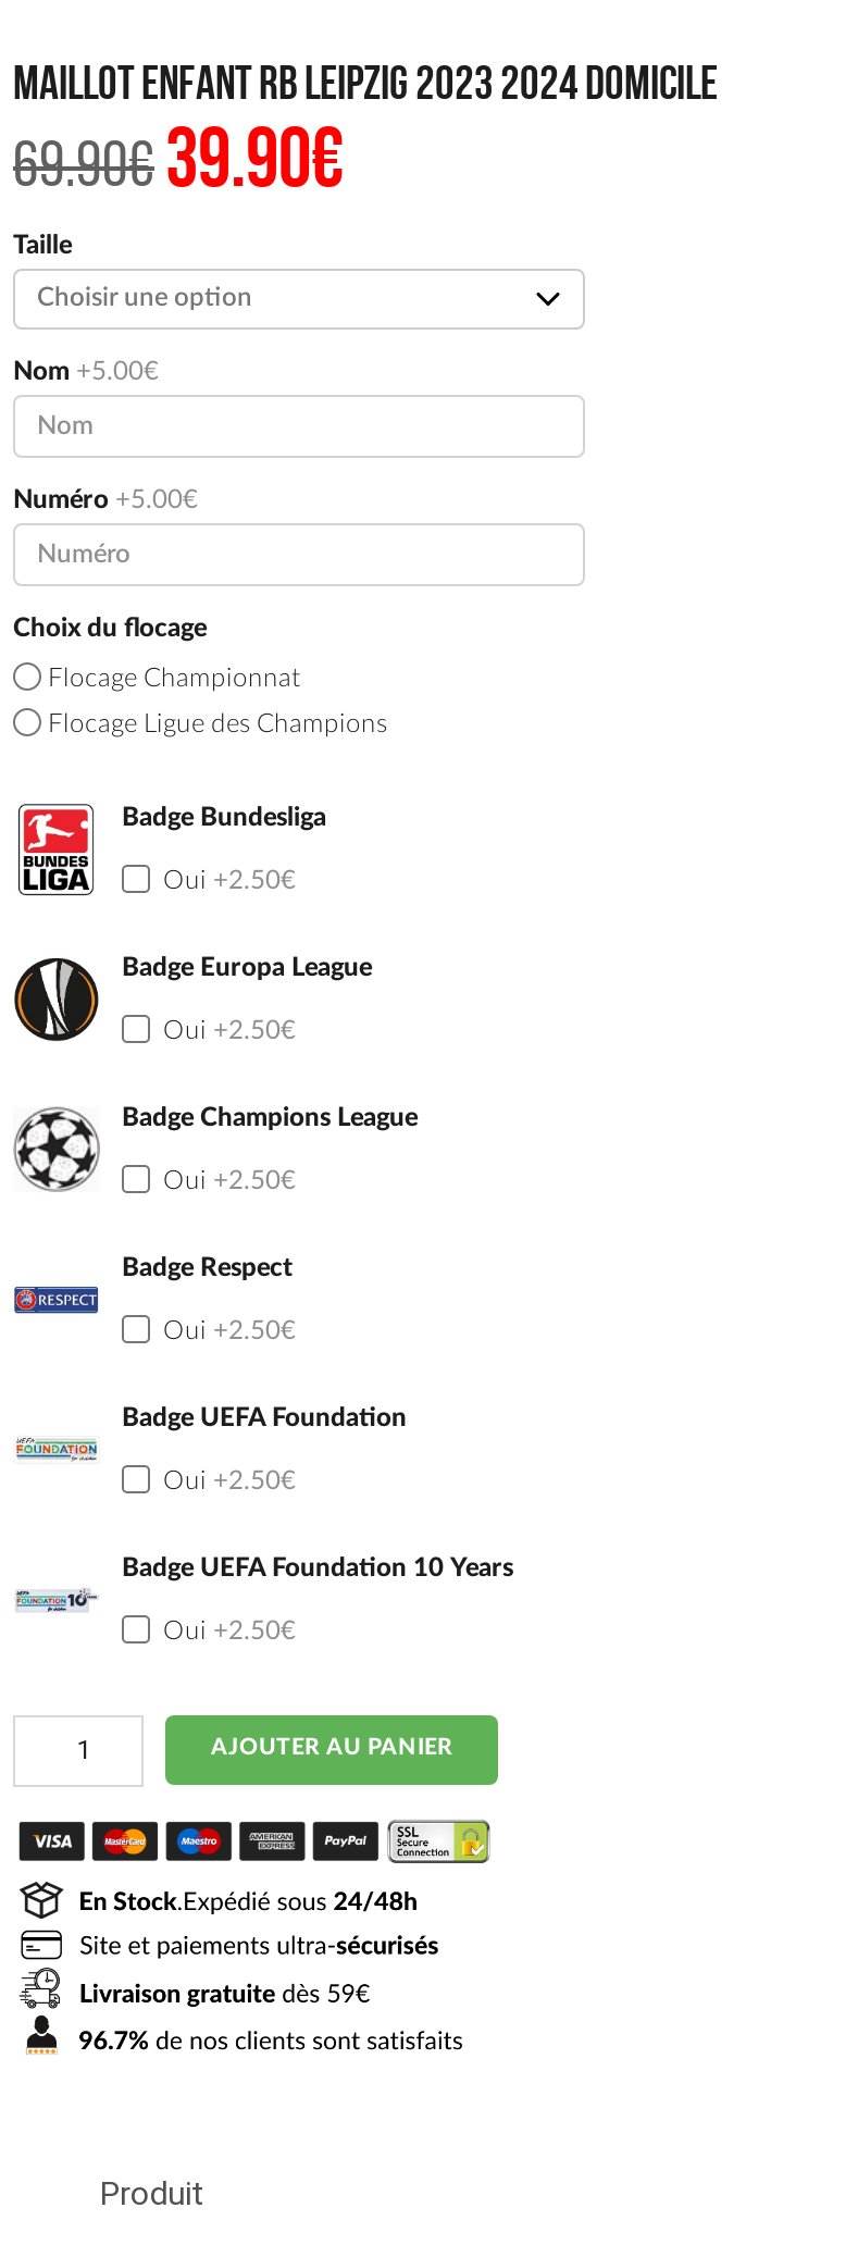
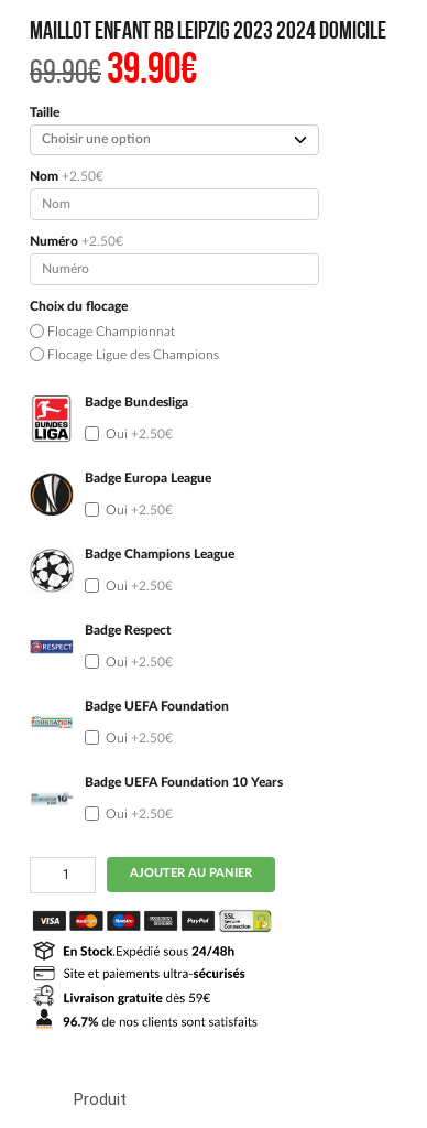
[13,357,159,383] Nom +5.00€ -> [30,169,103,182] Nom +2.50€
[13,485,198,511] Numéro +5.00€ -> [30,234,123,247] Numéro +2.50€

